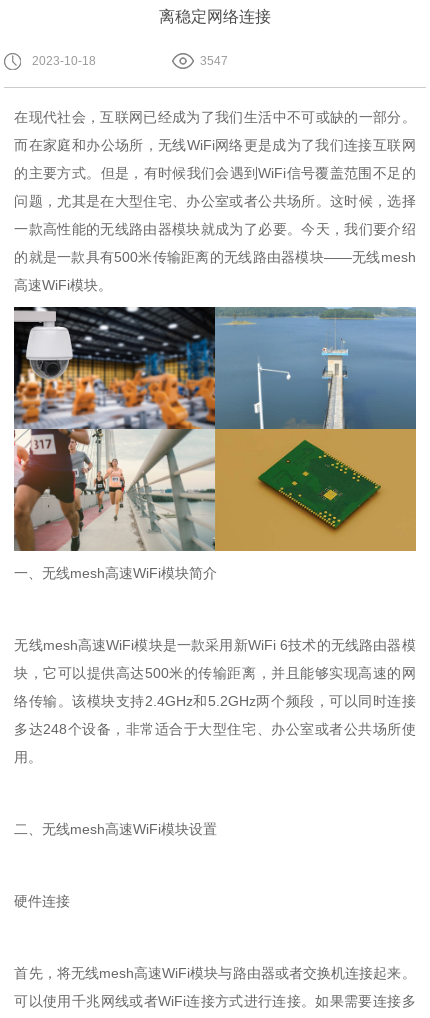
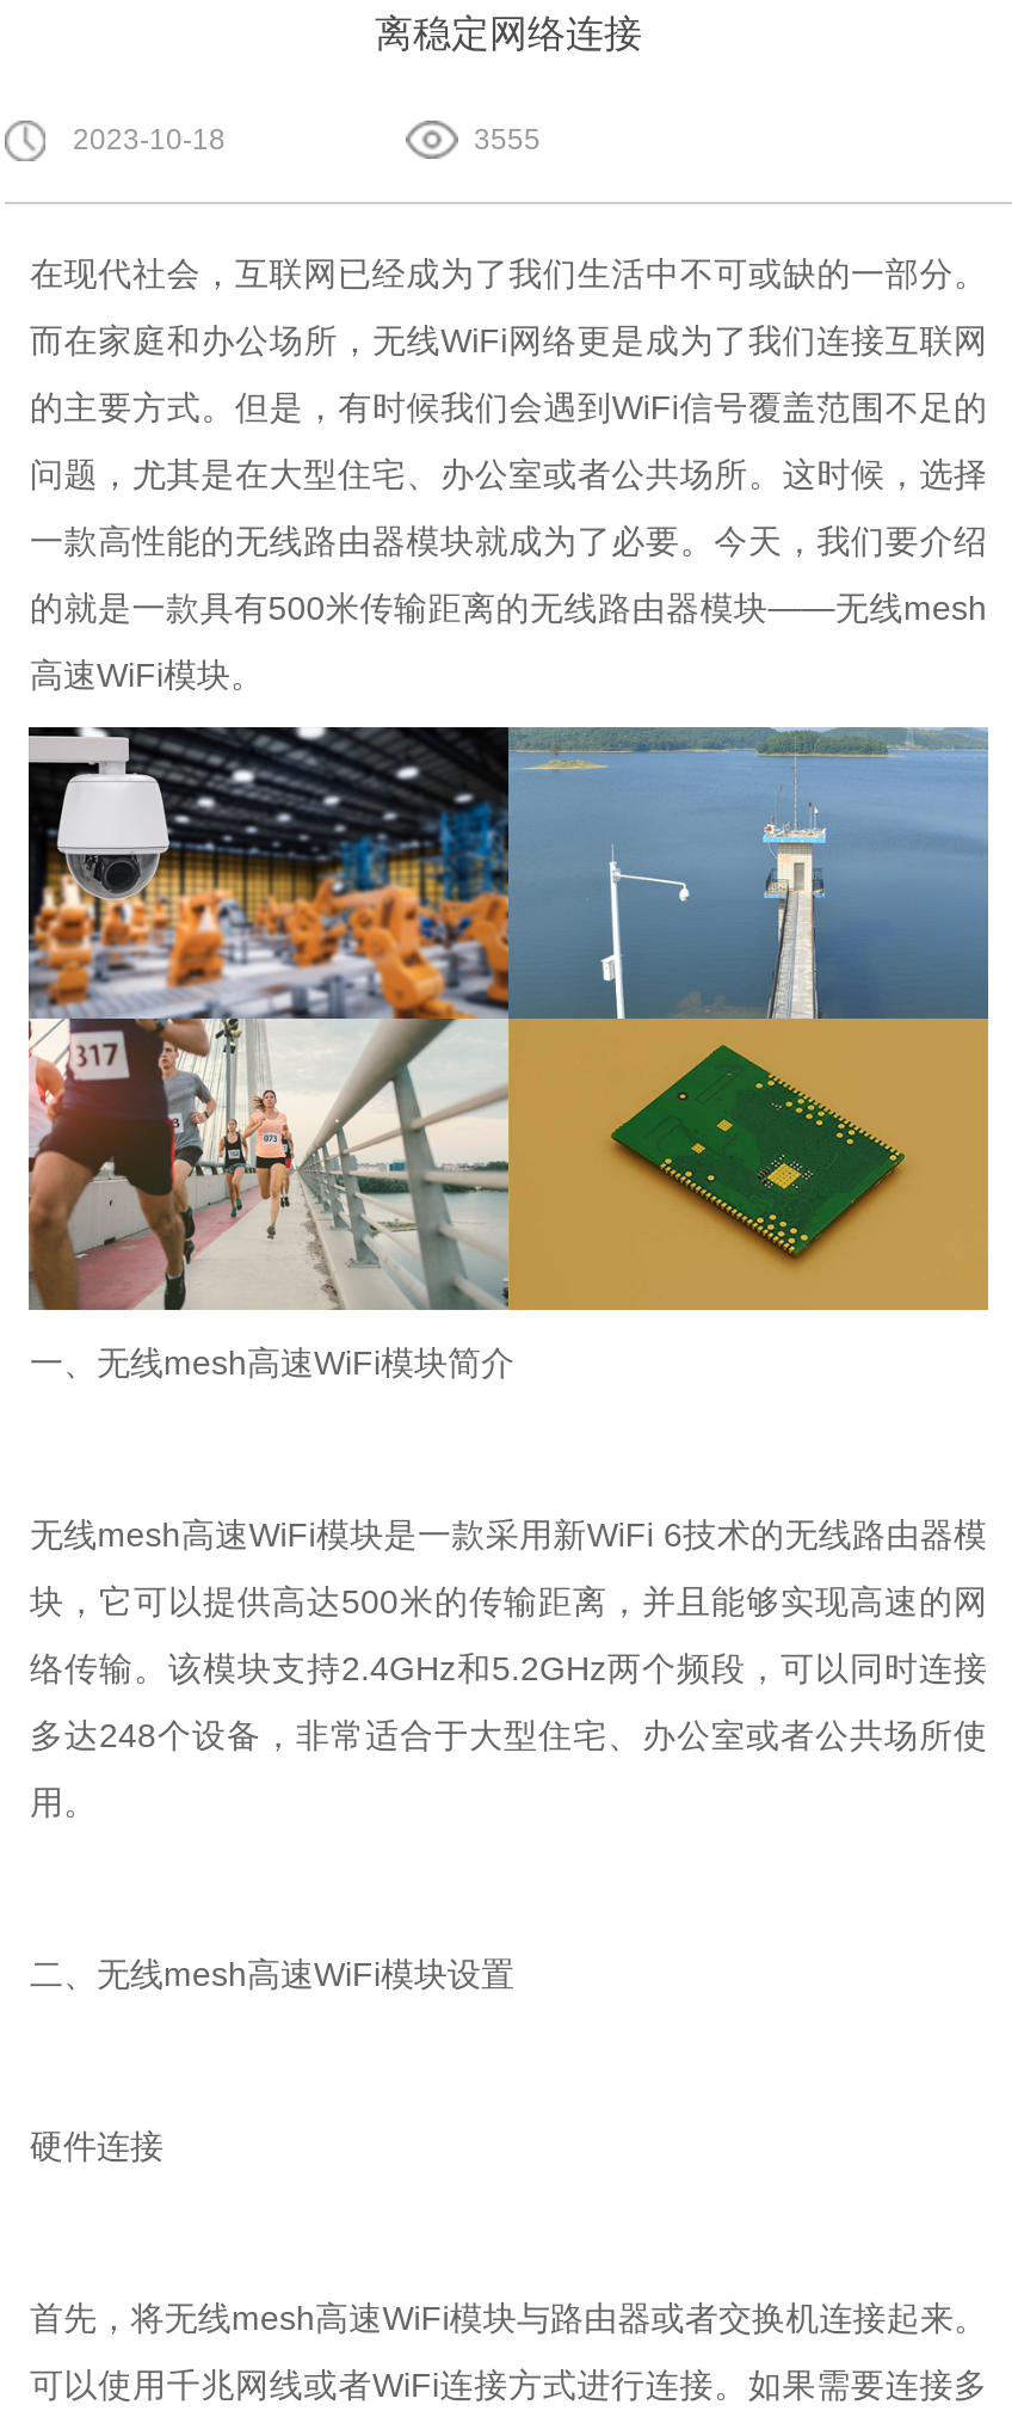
[200,54,228,68] 3547 -> [474,123,540,156] 3555

